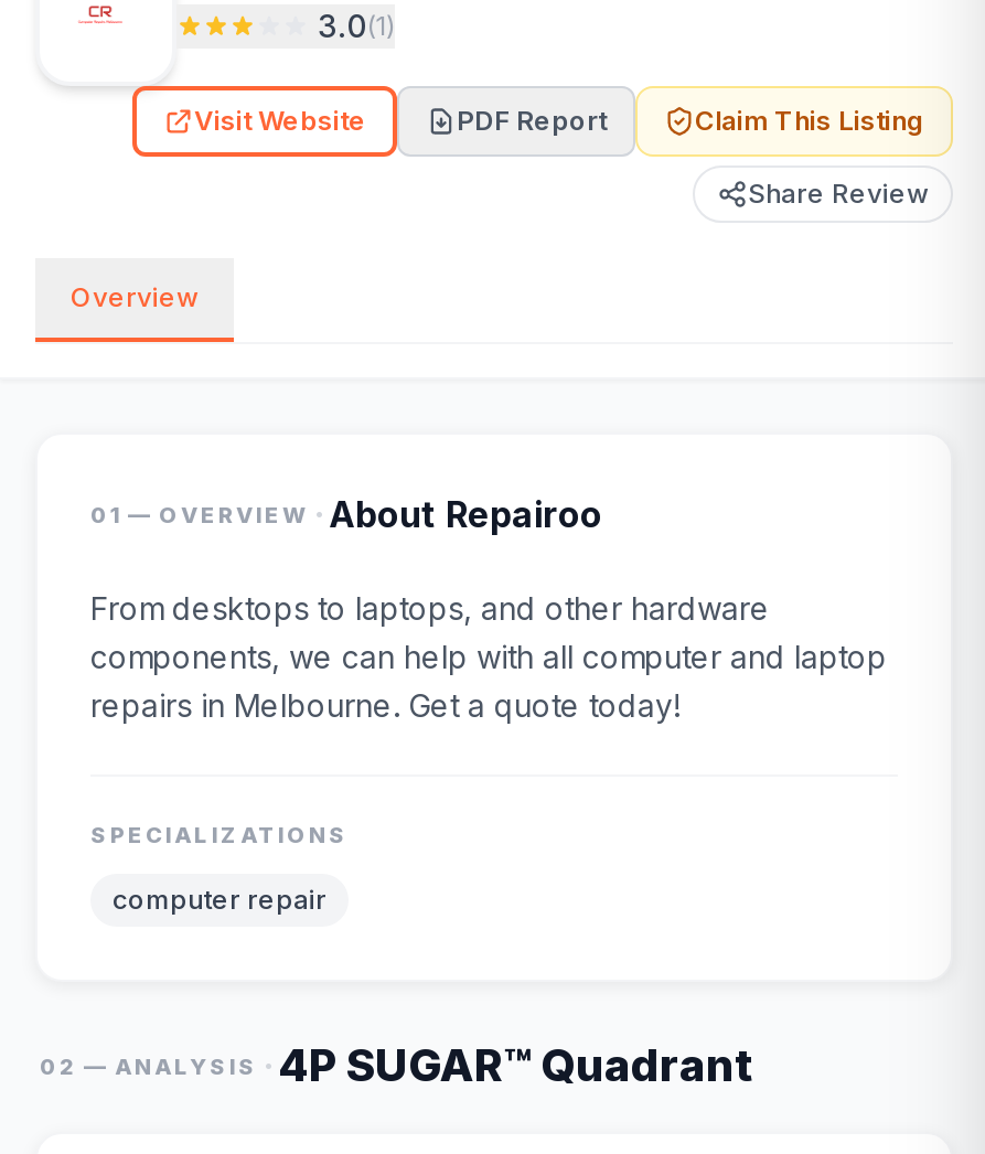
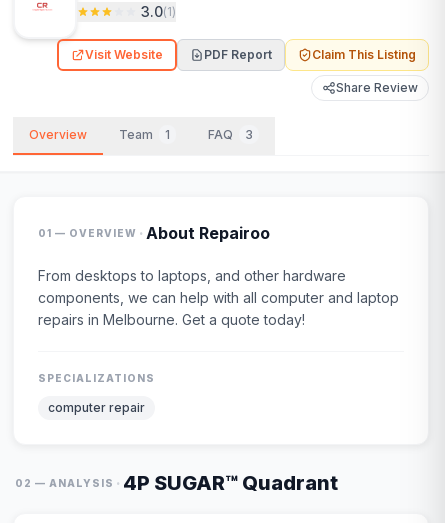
none -> [119,127,253,142] Team | 1 | FAQ | 3

